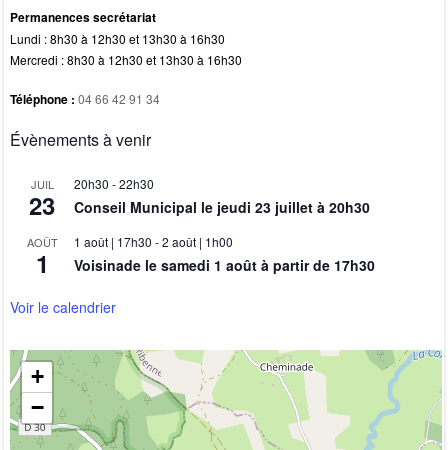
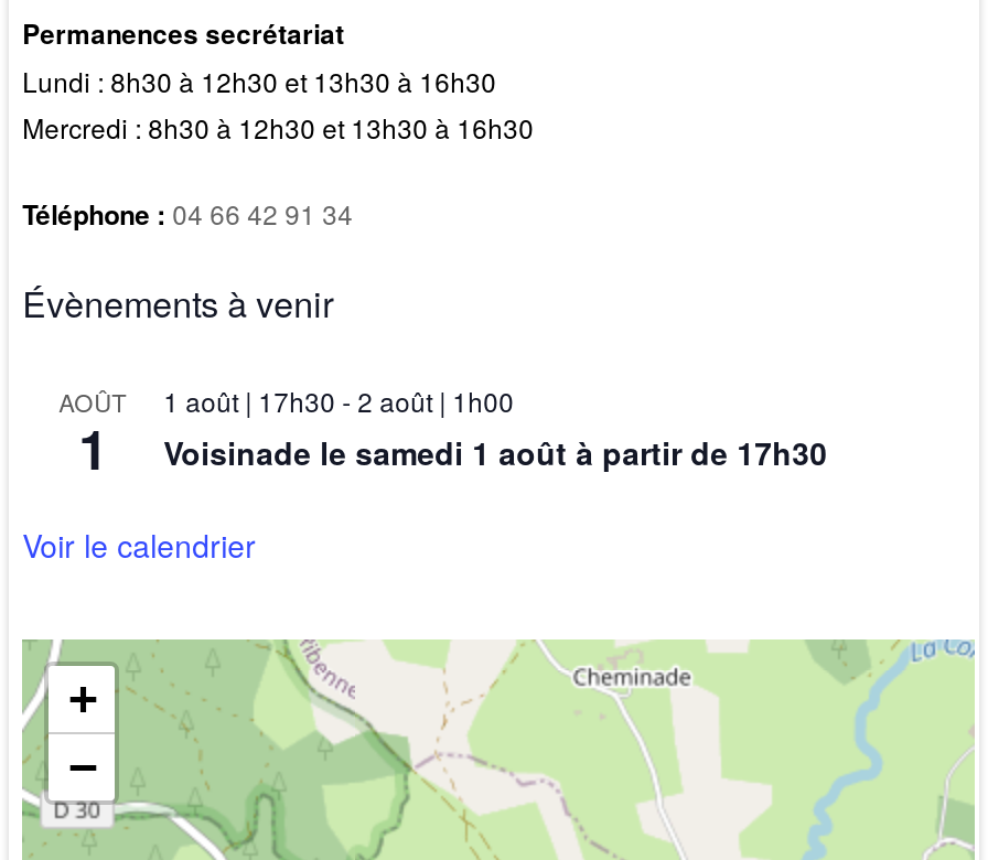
[29,176,55,222] JUIL | 23 -> none
[74,175,370,217] 20h30 - 22h30 | Conseil Municipal le jeudi 23 juillet à 20h30 -> none

